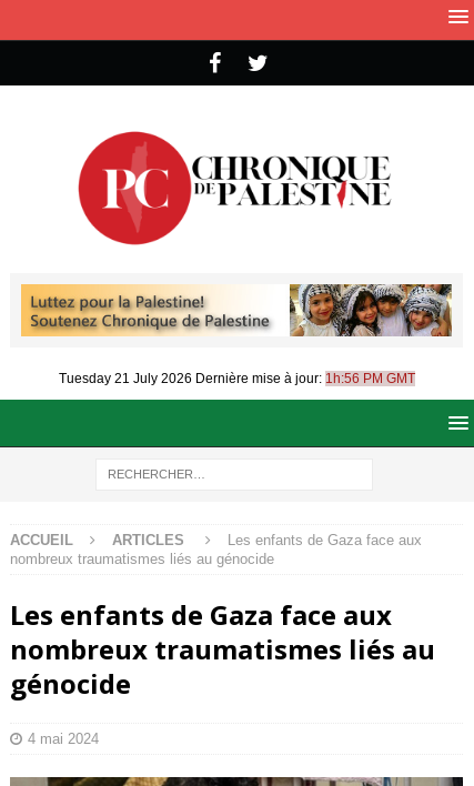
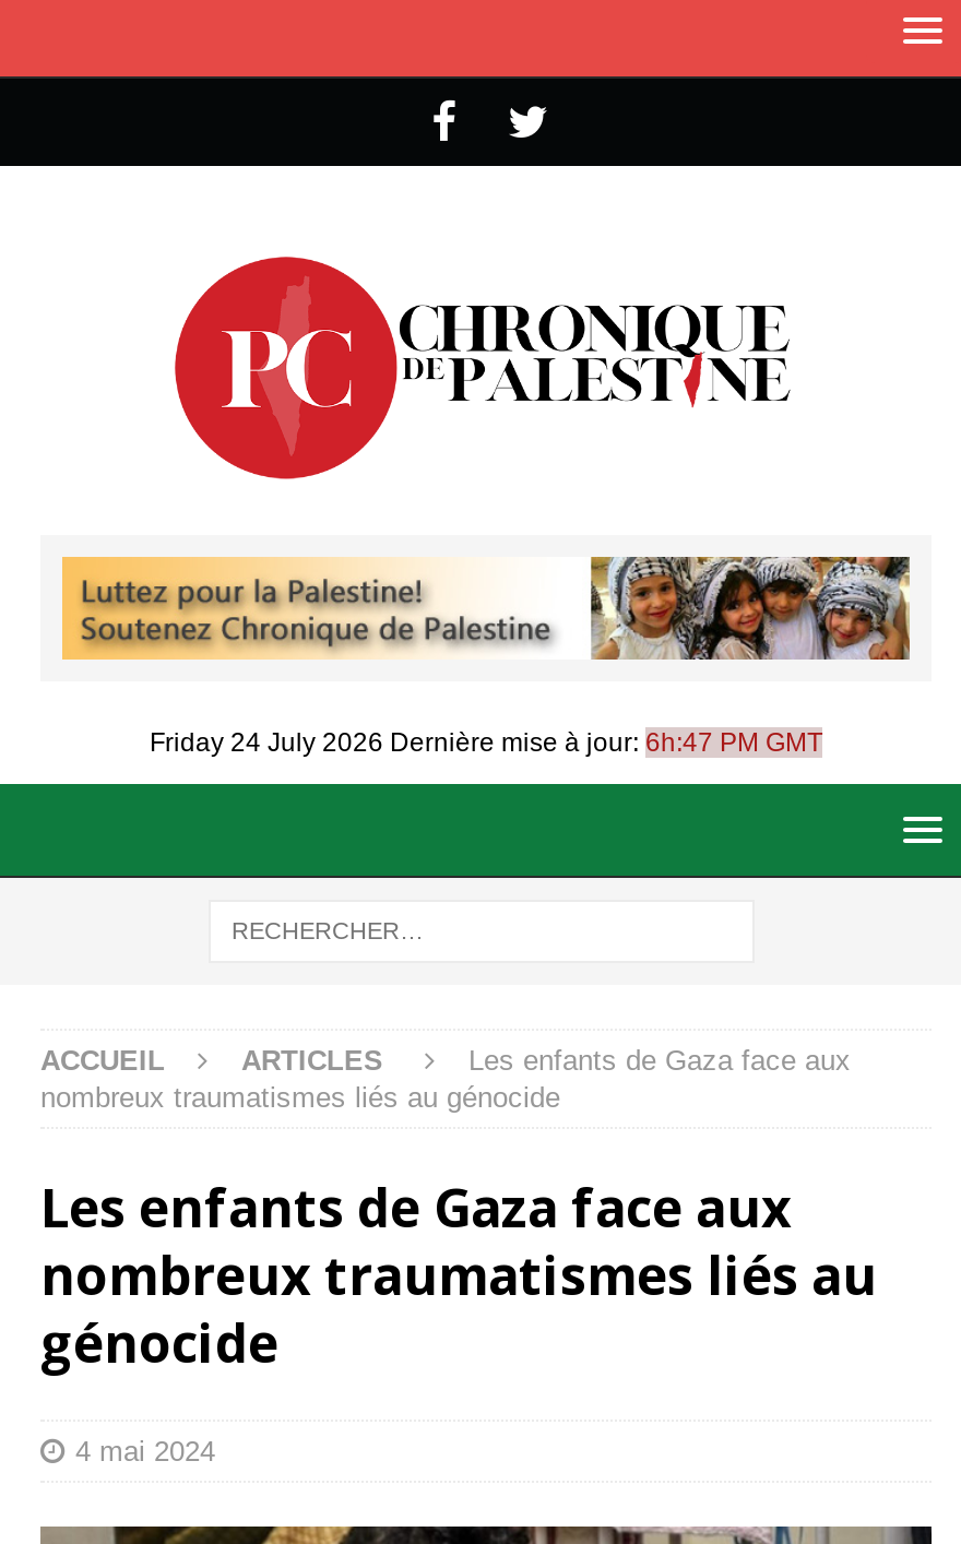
[58,370,415,386] Tuesday 21 July 2026 Dernière mise à jour: 1h:56 PM GMT -> [150,727,822,757] Friday 24 July 2026 Dernière mise à jour: 6h:47 PM GMT

